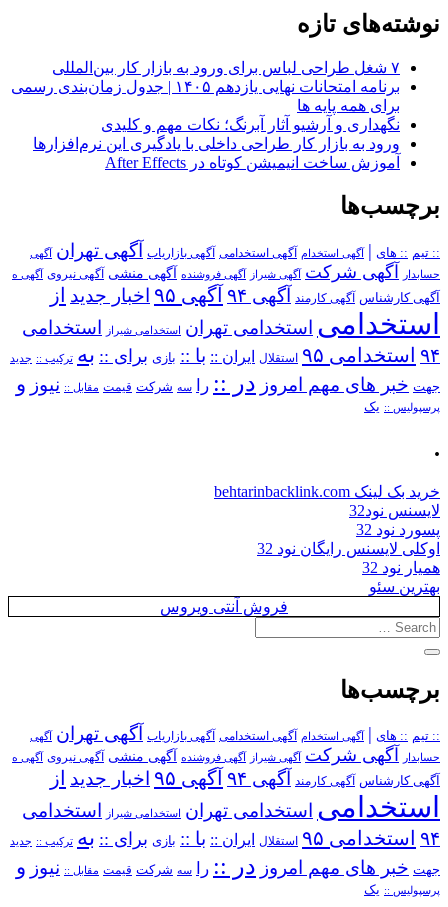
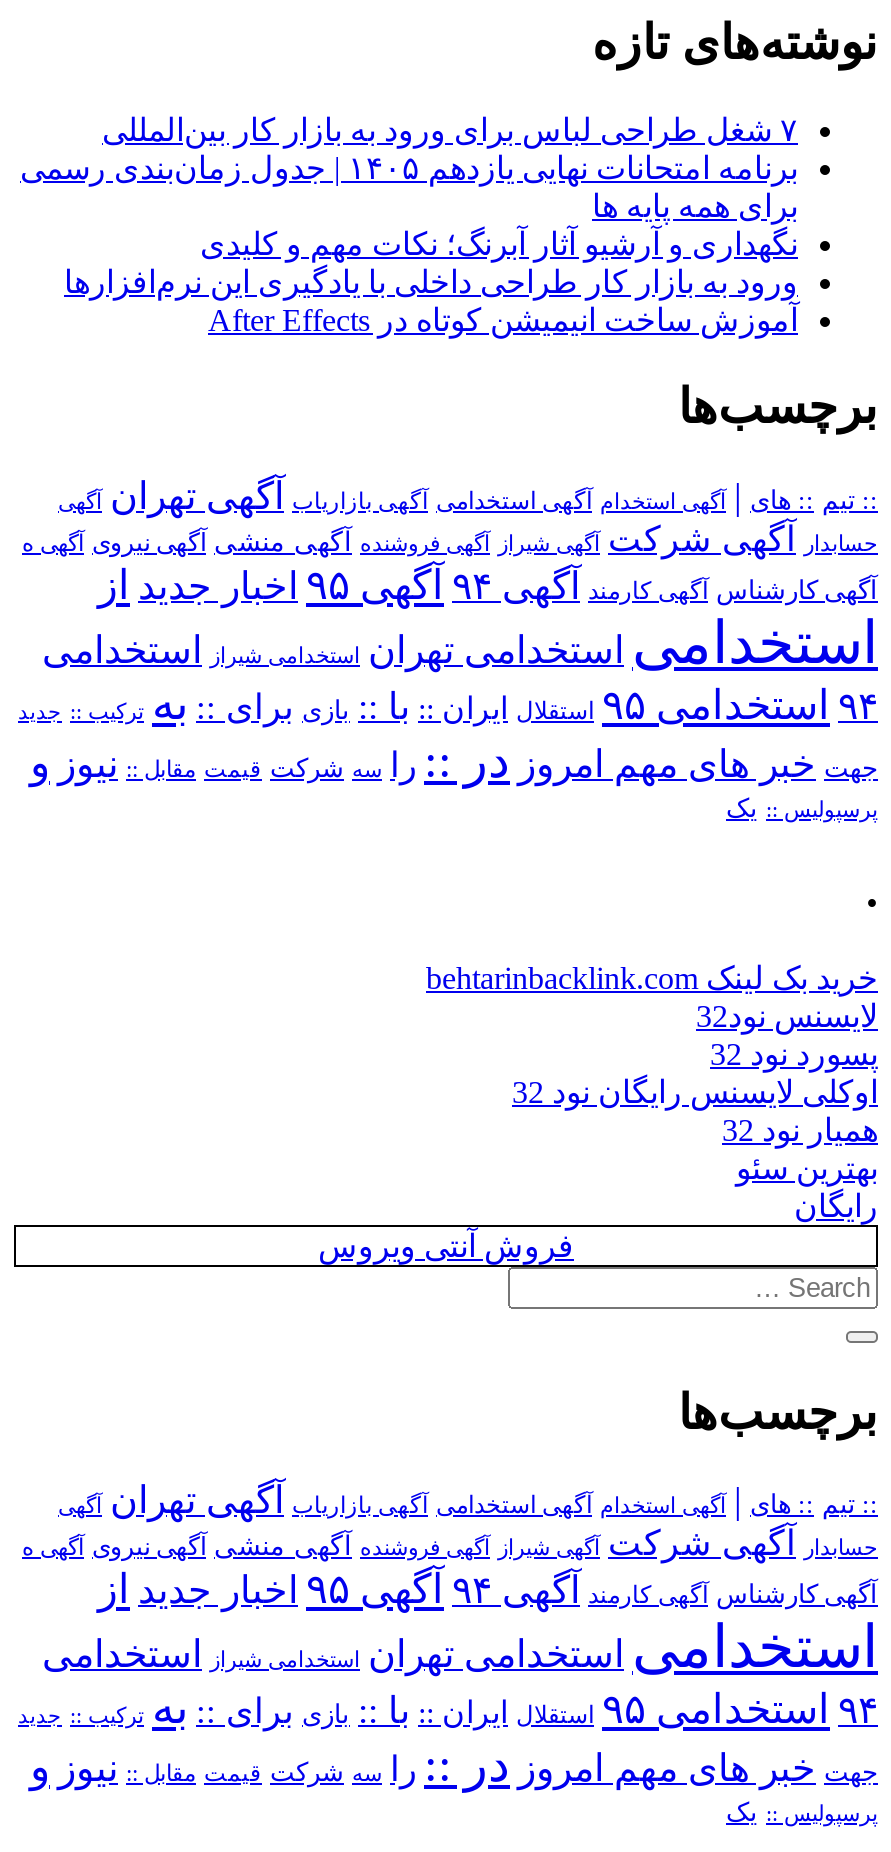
none -> [794,1188,878,1222] رایگان

